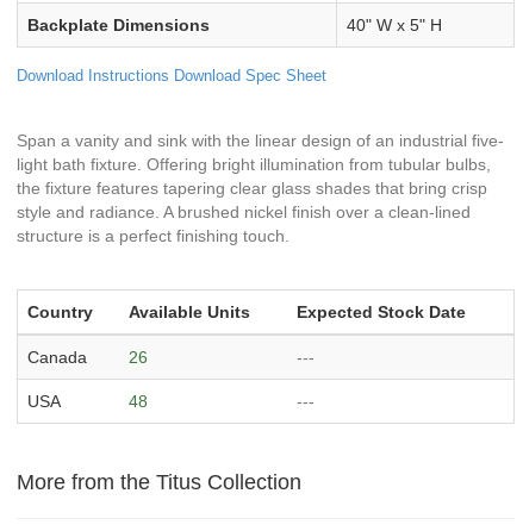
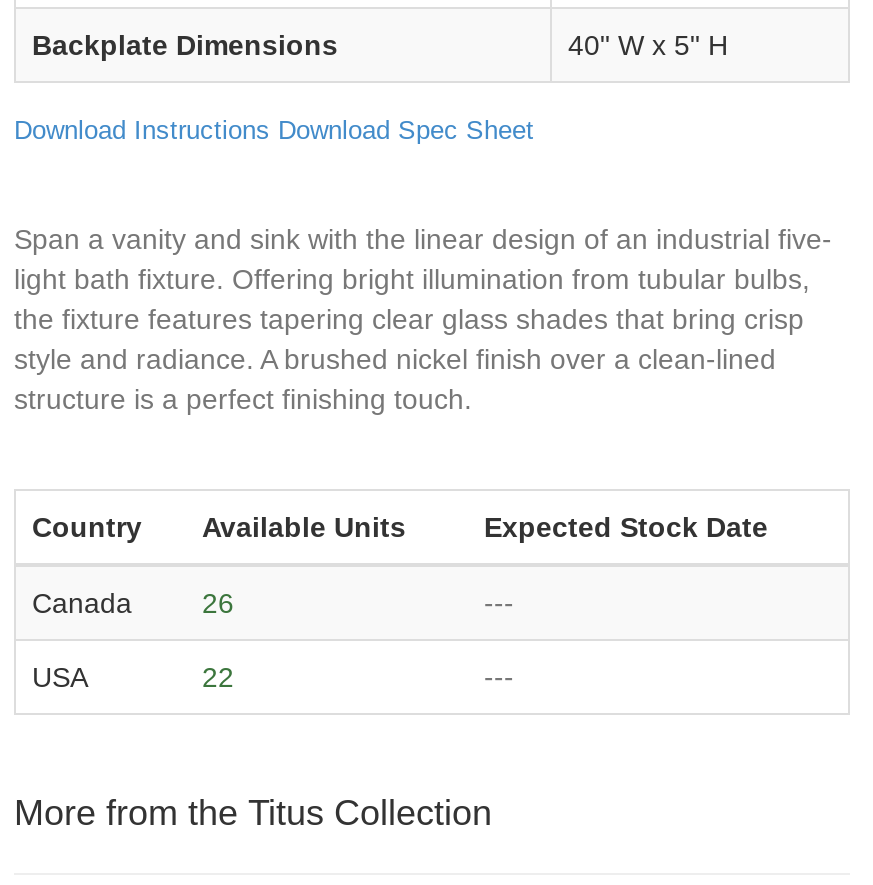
[129,391,148,410] 48 -> [202,660,234,692] 22

